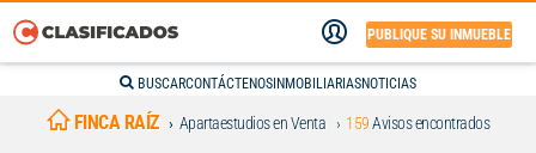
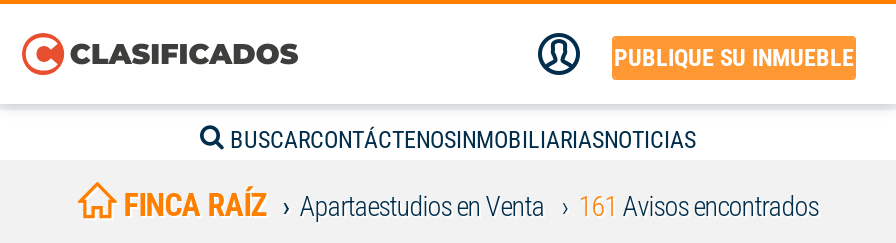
[346,114,490,133] 159 Avisos encontrados -> [578,190,818,222] 161 Avisos encontrados

